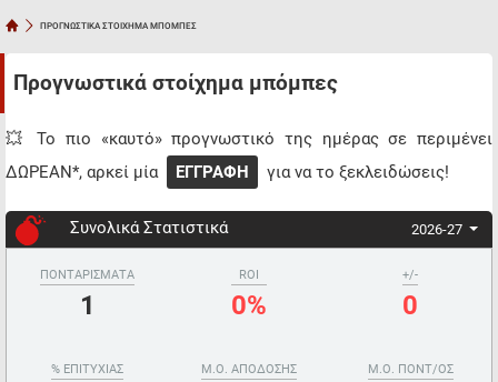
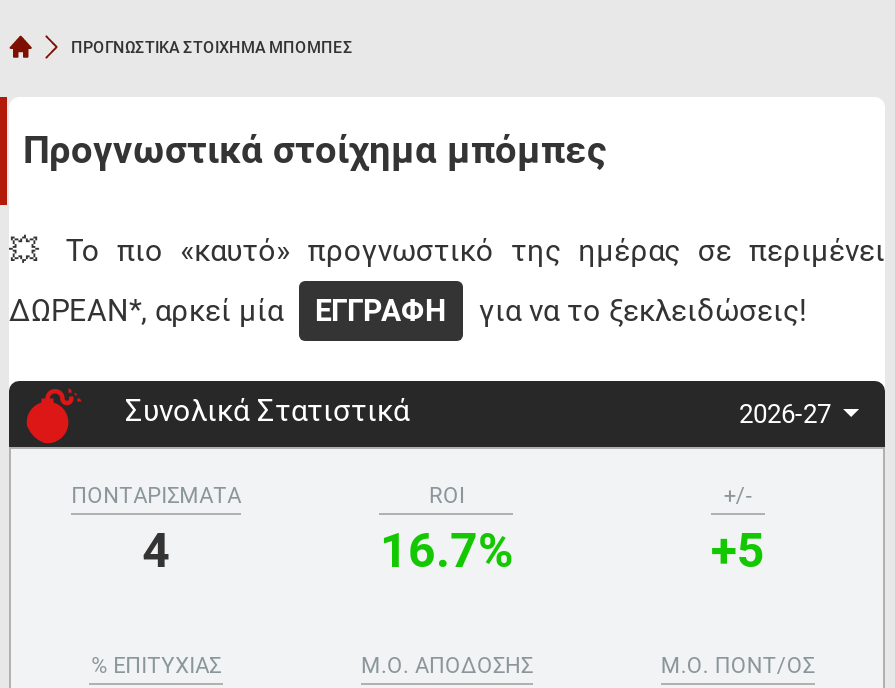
[80,290,95,321] 1 -> [142,523,170,579] 4
[231,290,267,321] 0% -> [380,523,514,579] 16.7%
[403,290,418,321] 0 -> [711,523,765,579] +5

